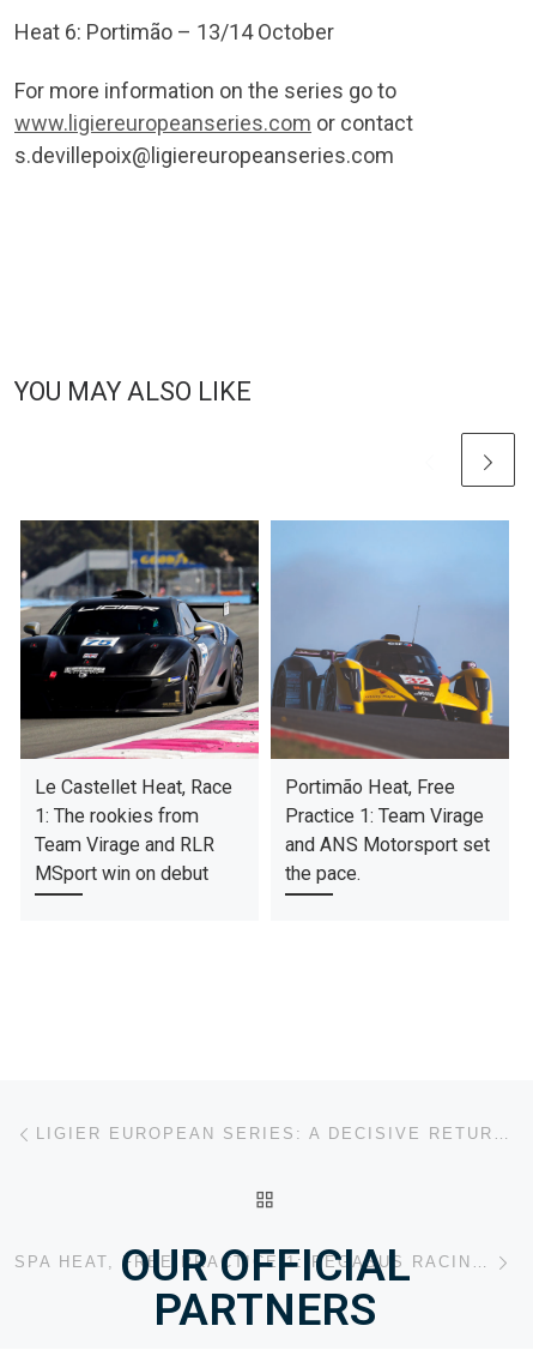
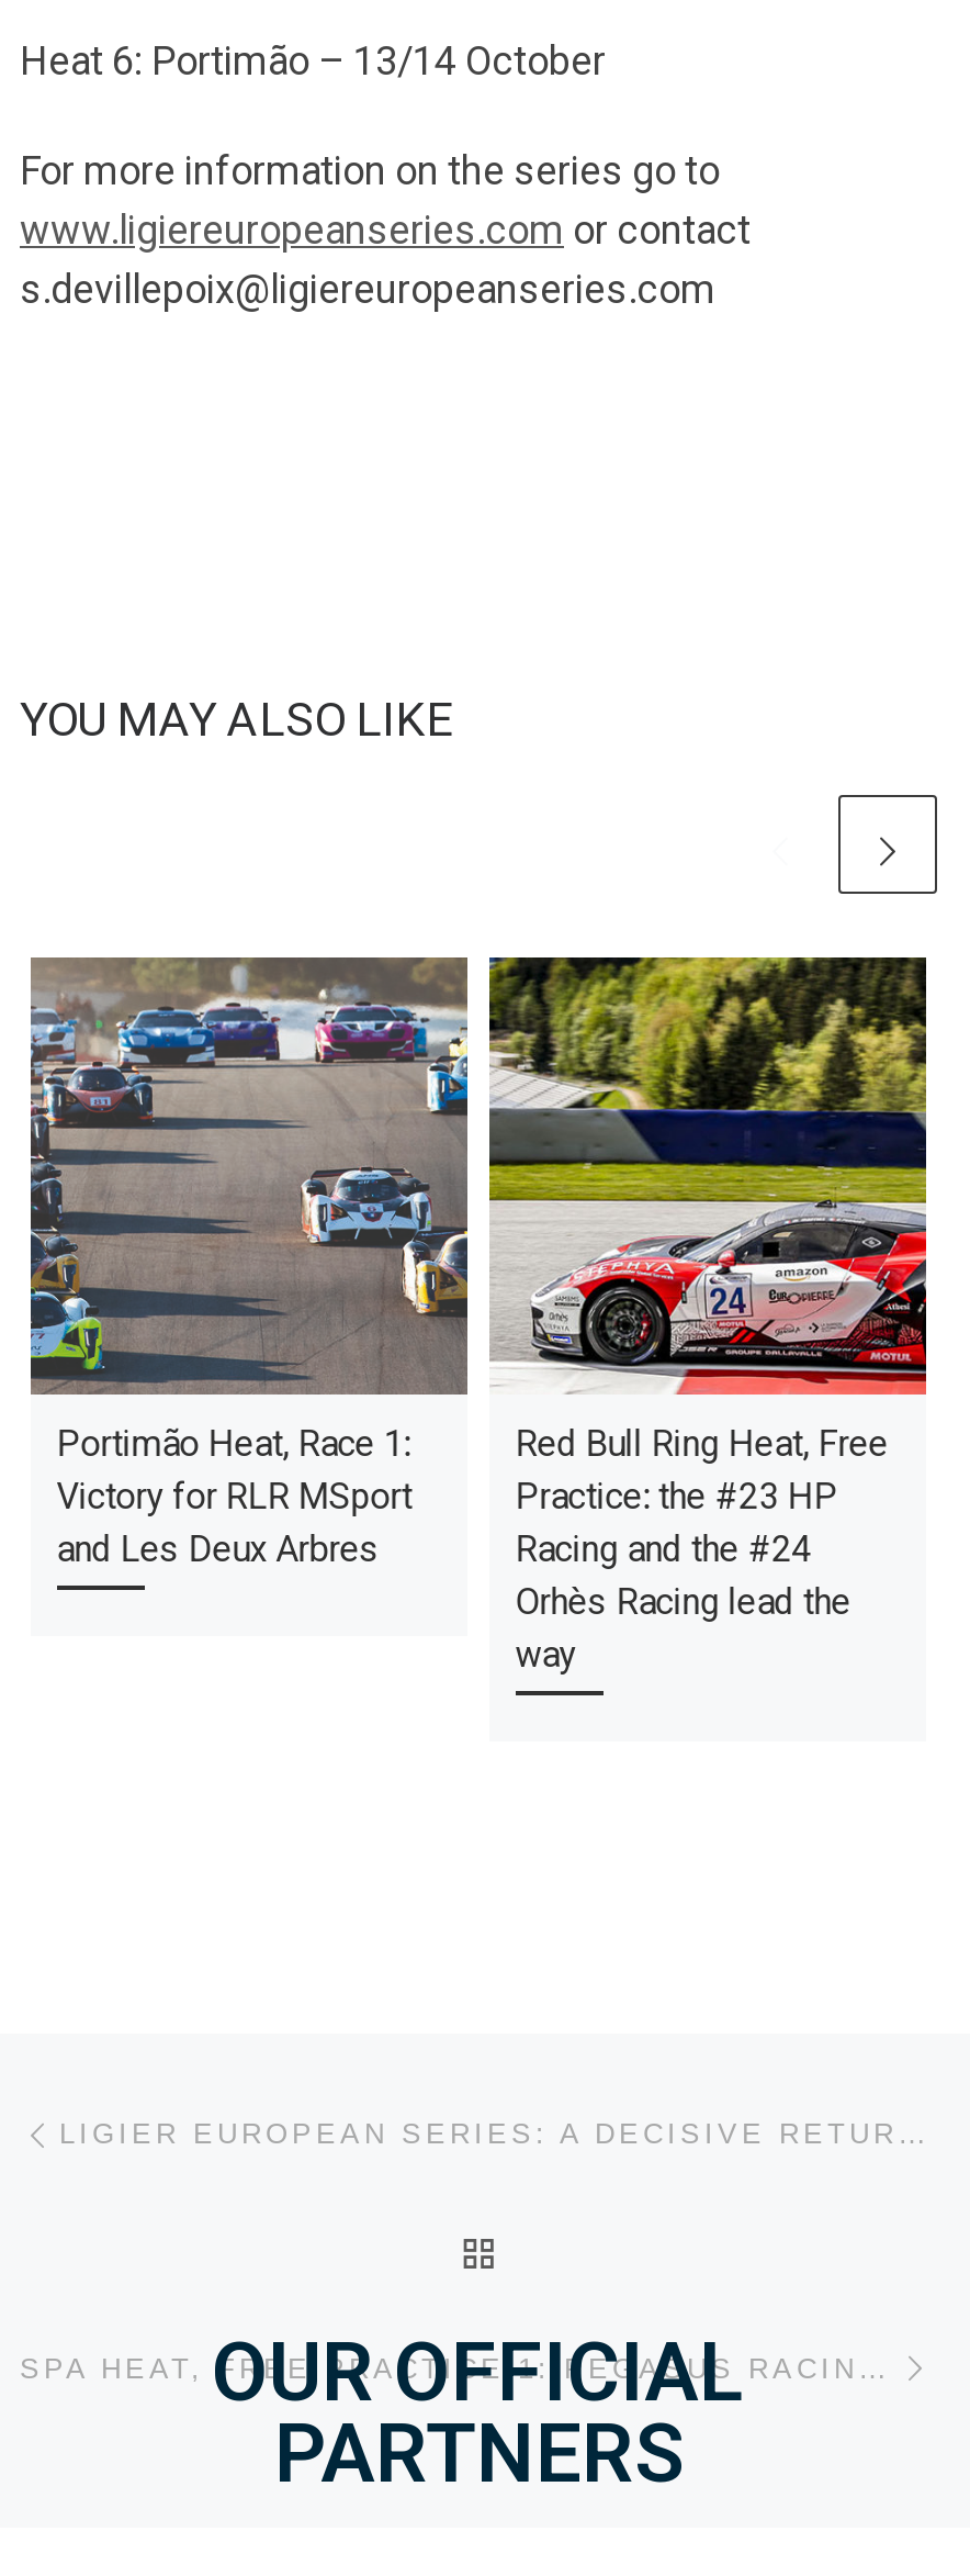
[19,520,260,885] [image] | Le Castellet Heat, Race | 1: The rookies from | Team Virage and RLR | MSport win on debut -> [29,956,470,1571] [image] | Portimão Heat, Race 1: | Victory for RLR MSport | and Les Deux Arbres
[271,520,510,885] [image] | Portimão Heat, Free | Practice 1: Team Virage | and ANS Motorsport set | the pace. -> [487,954,928,1676] [image] | Red Bull Ring Heat, Free | Practice: the #23 HP | Racing and the #24 | Orhès Racing lead the | way

